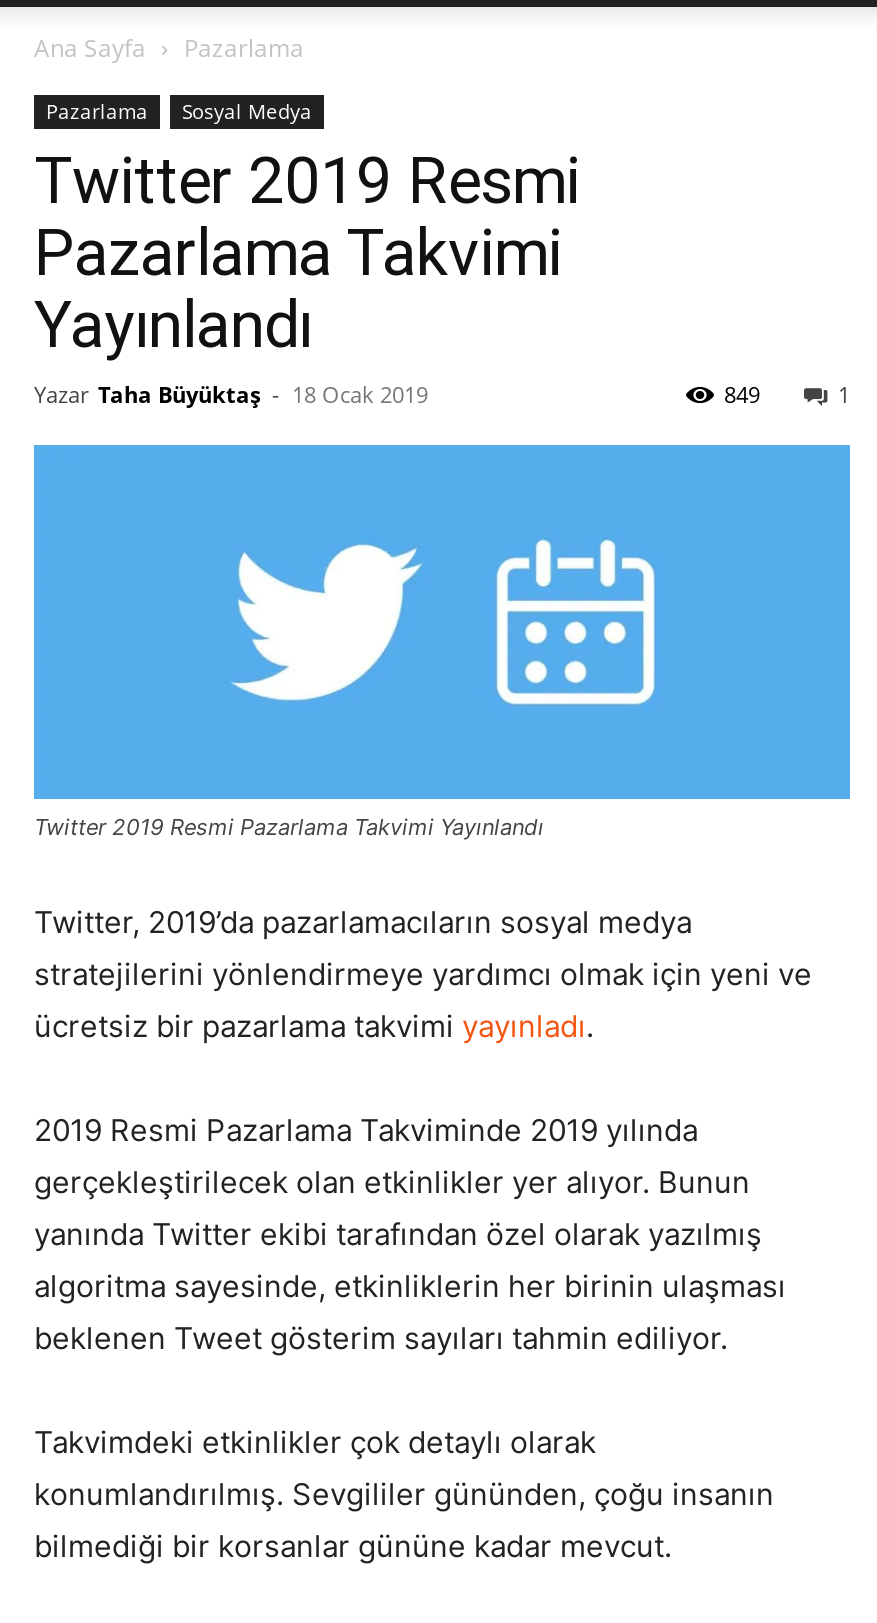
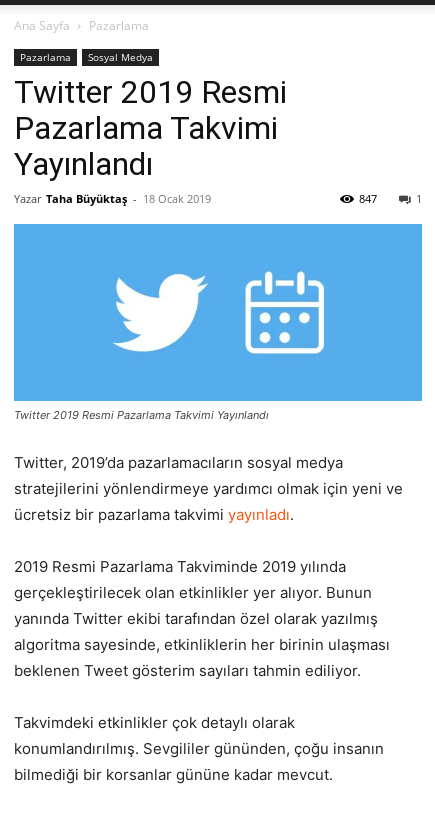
[724,379,760,409] 849 -> [359,191,377,206] 847

